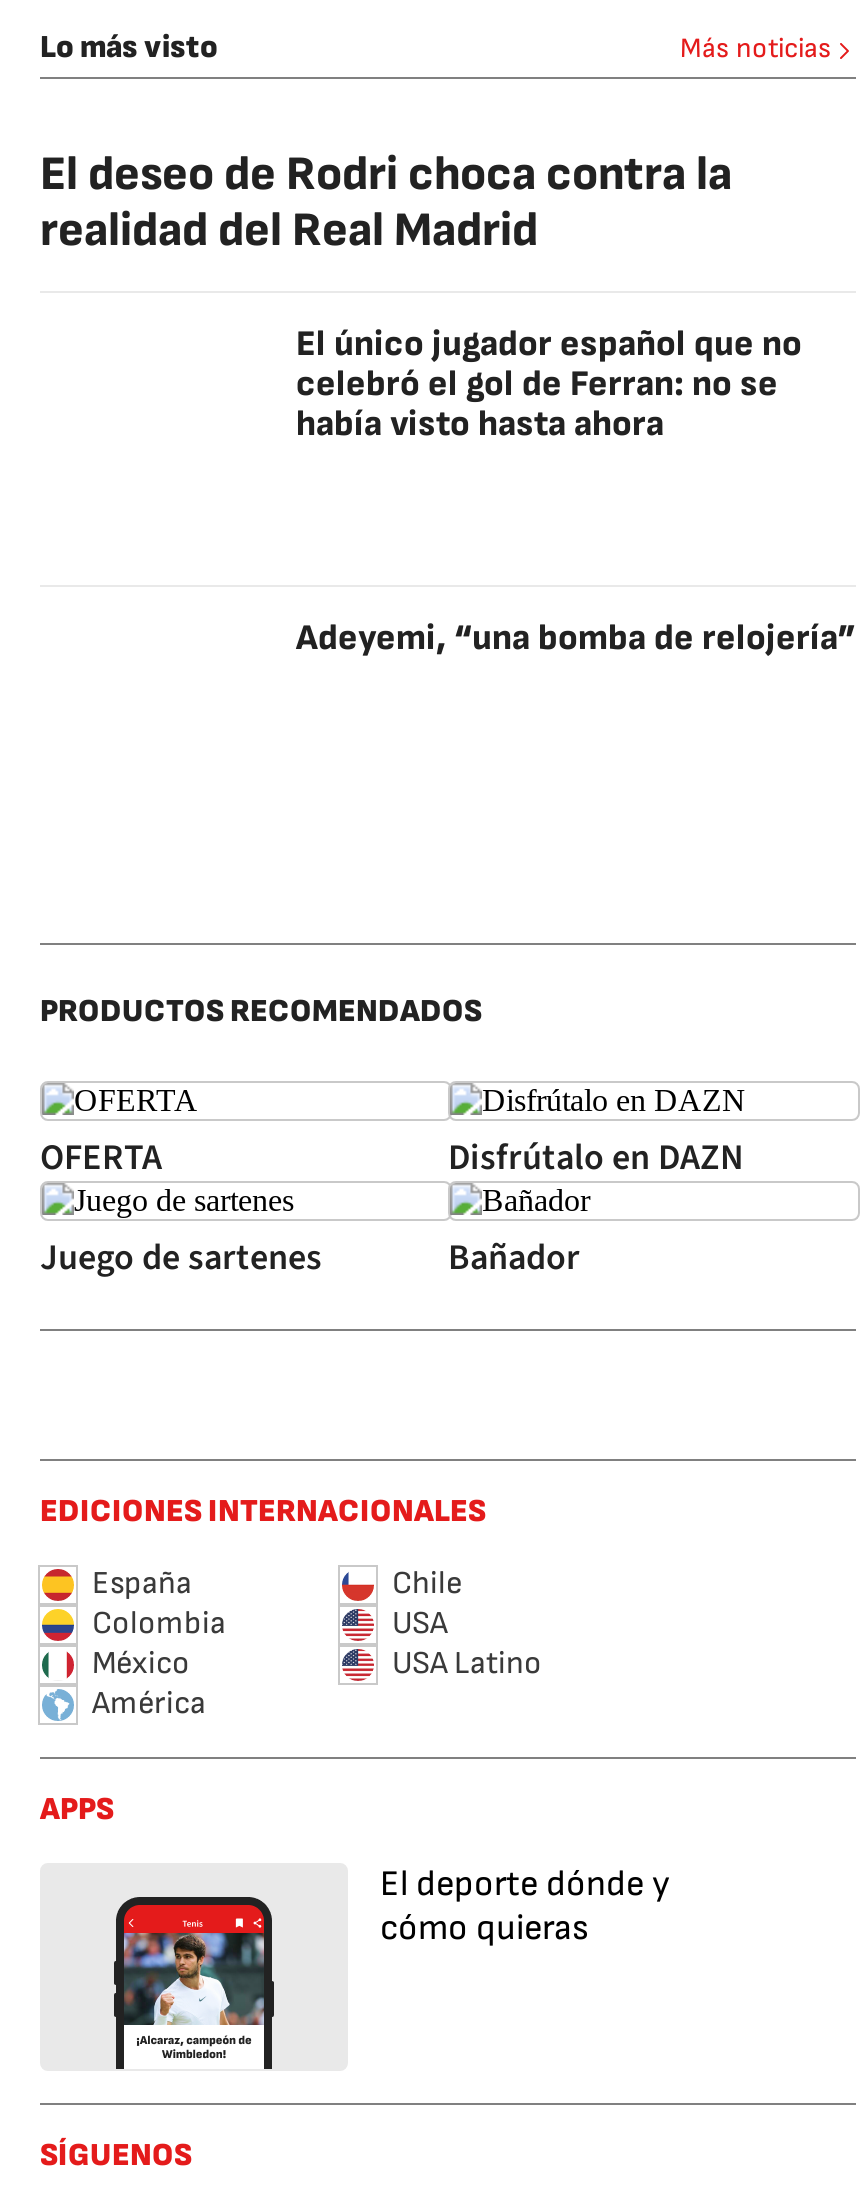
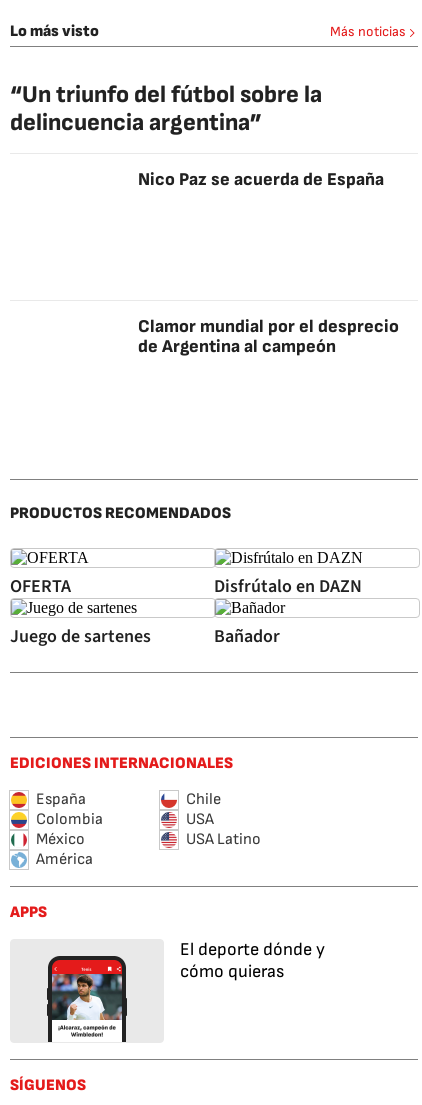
[40,145,732,259] El deseo de Rodri choca contra la | realidad del Real Madrid -> [10,80,322,137] “Un triunfo del fútbol sobre la | delincuencia argentina”
[296,323,802,445] El único jugador español que no | celebró el gol de Ferran: no se | había visto hasta ahora -> [138,169,384,190] Nico Paz se acuerda de España
[296,617,856,659] Adeyemi, “una bomba de relojería” -> [138,316,399,357] Clamor mundial por el desprecio | de Argentina al campeón

